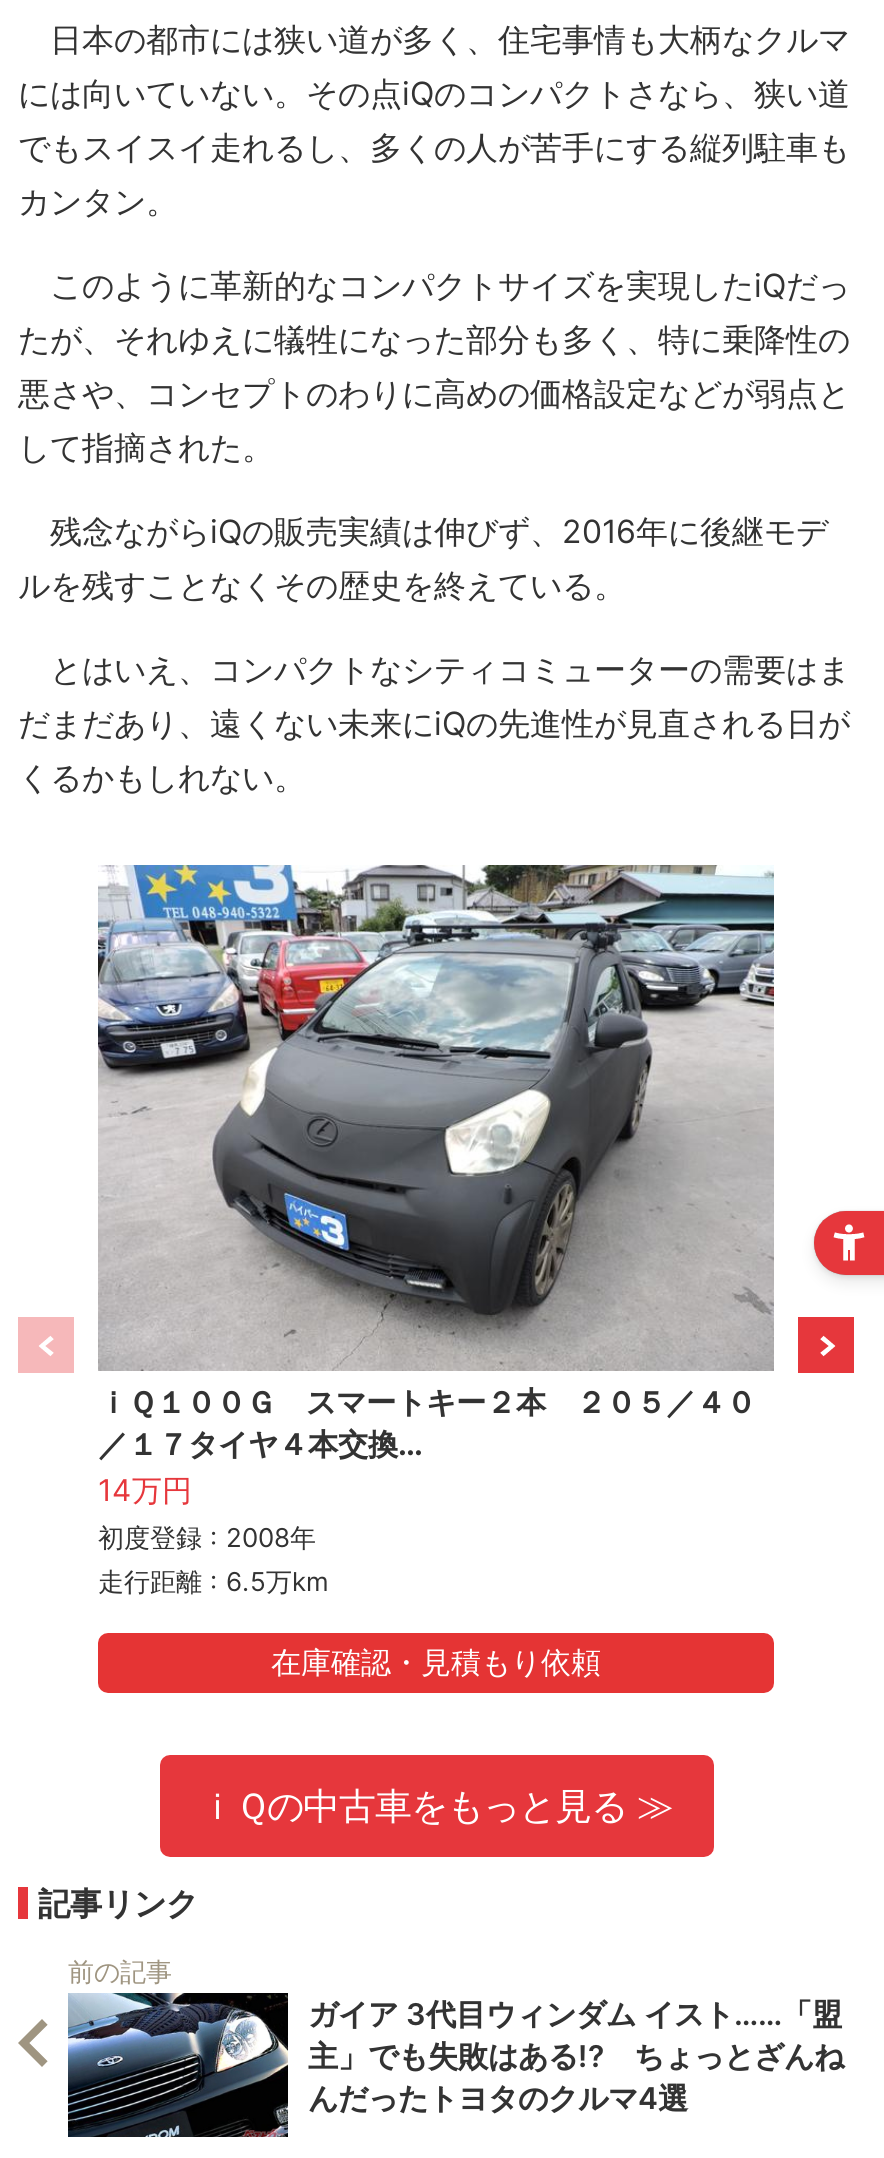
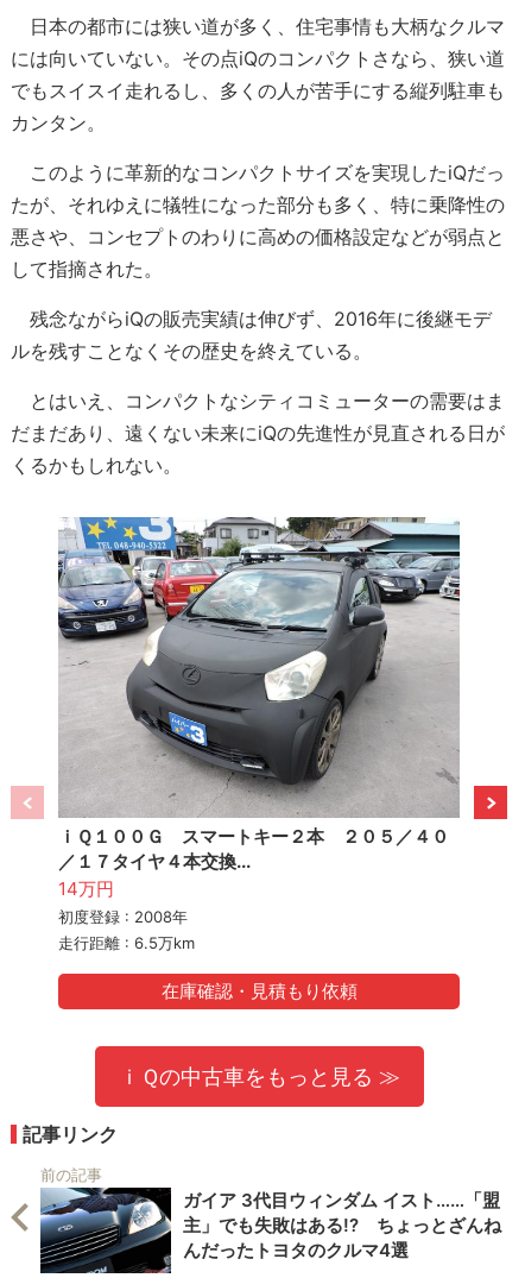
[812,1209,878,1279] [image] -> none

